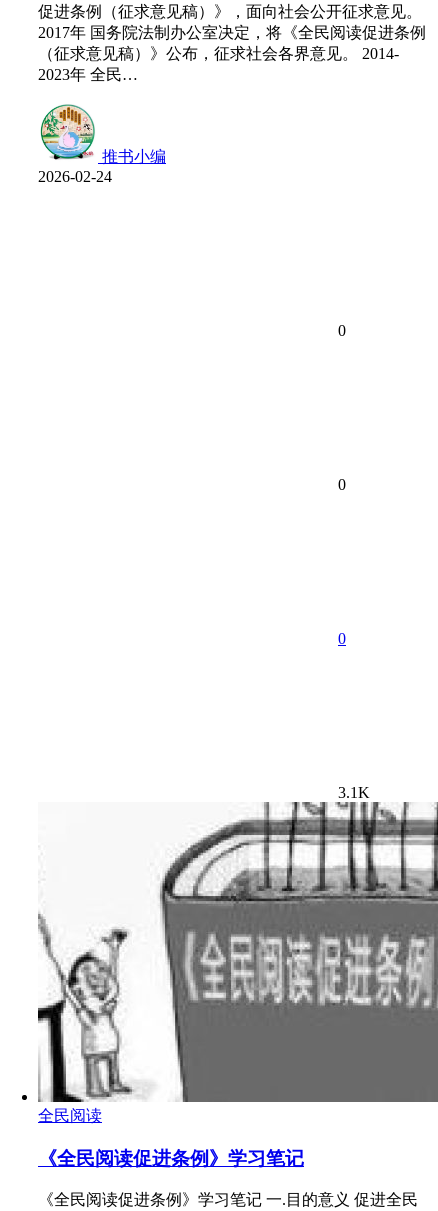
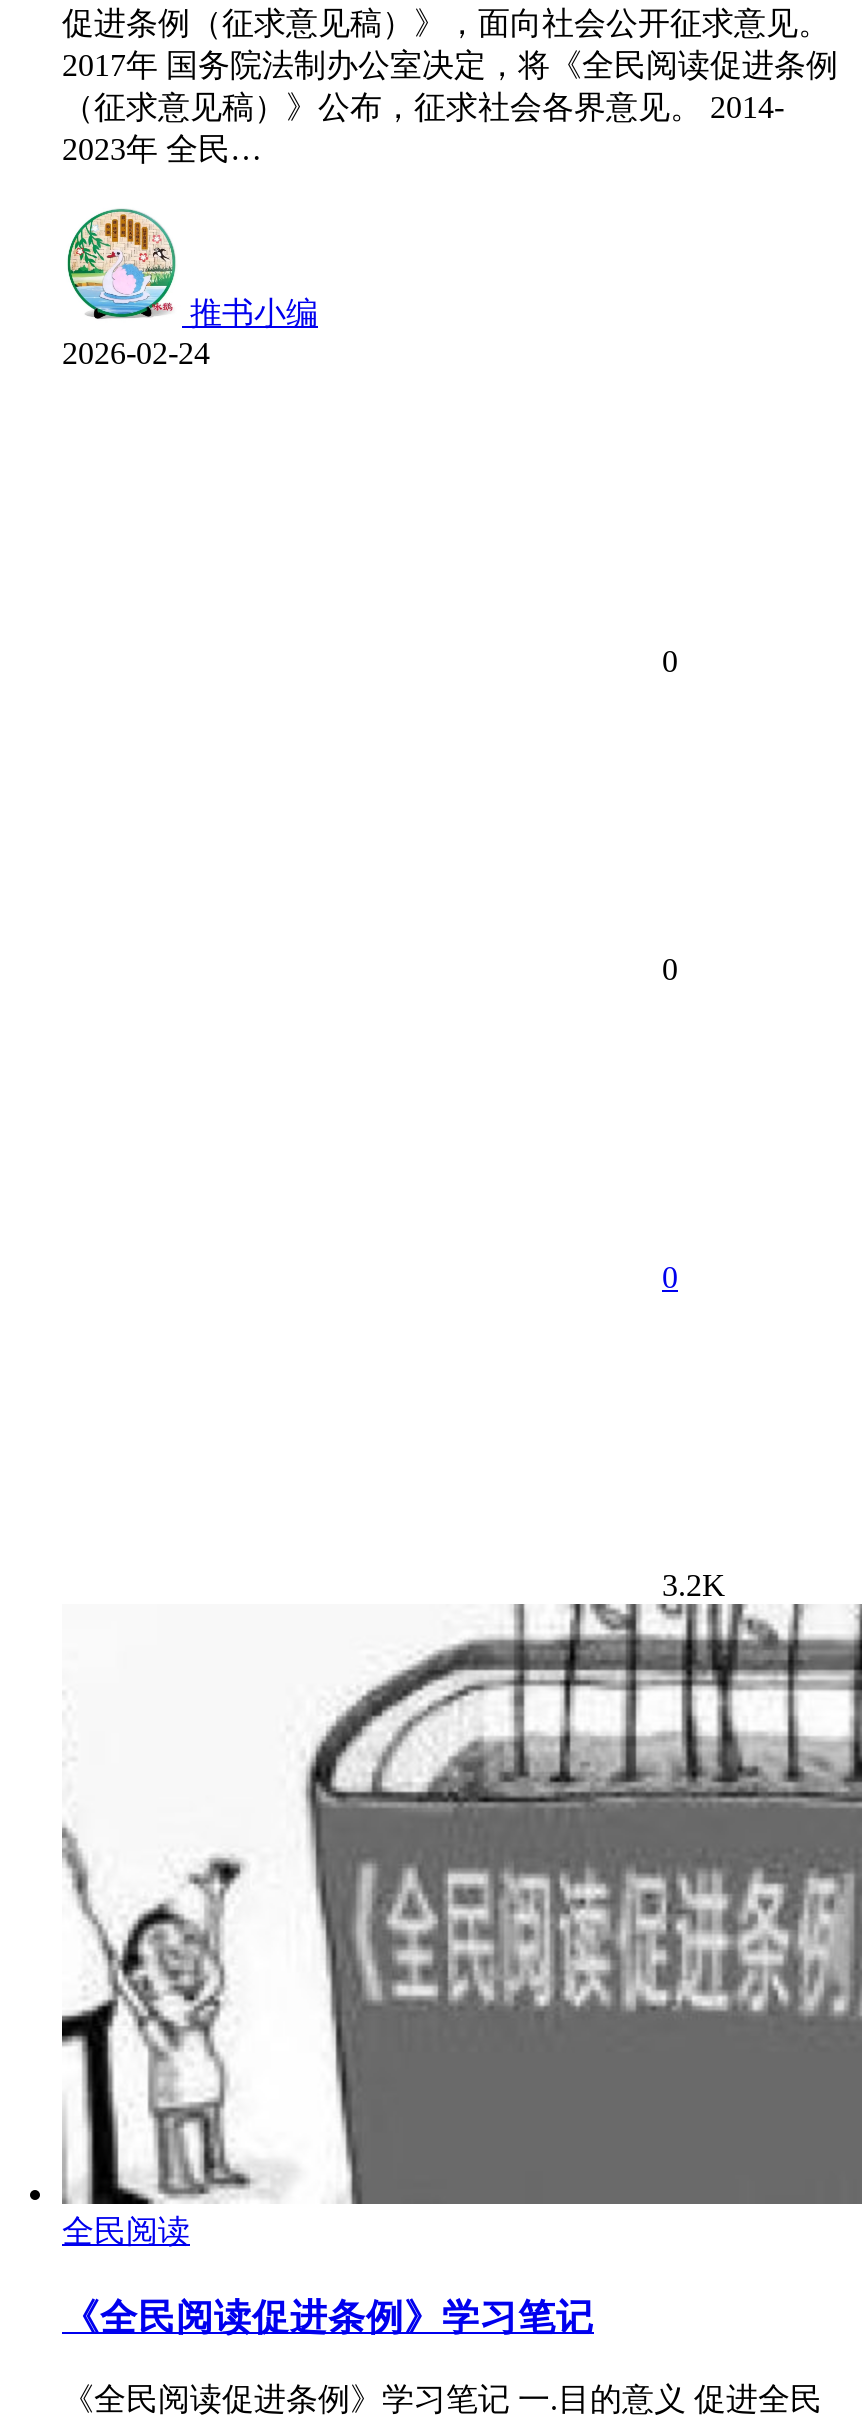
[338,784,370,801] 3.1K -> [662,1568,726,1602] 3.2K

